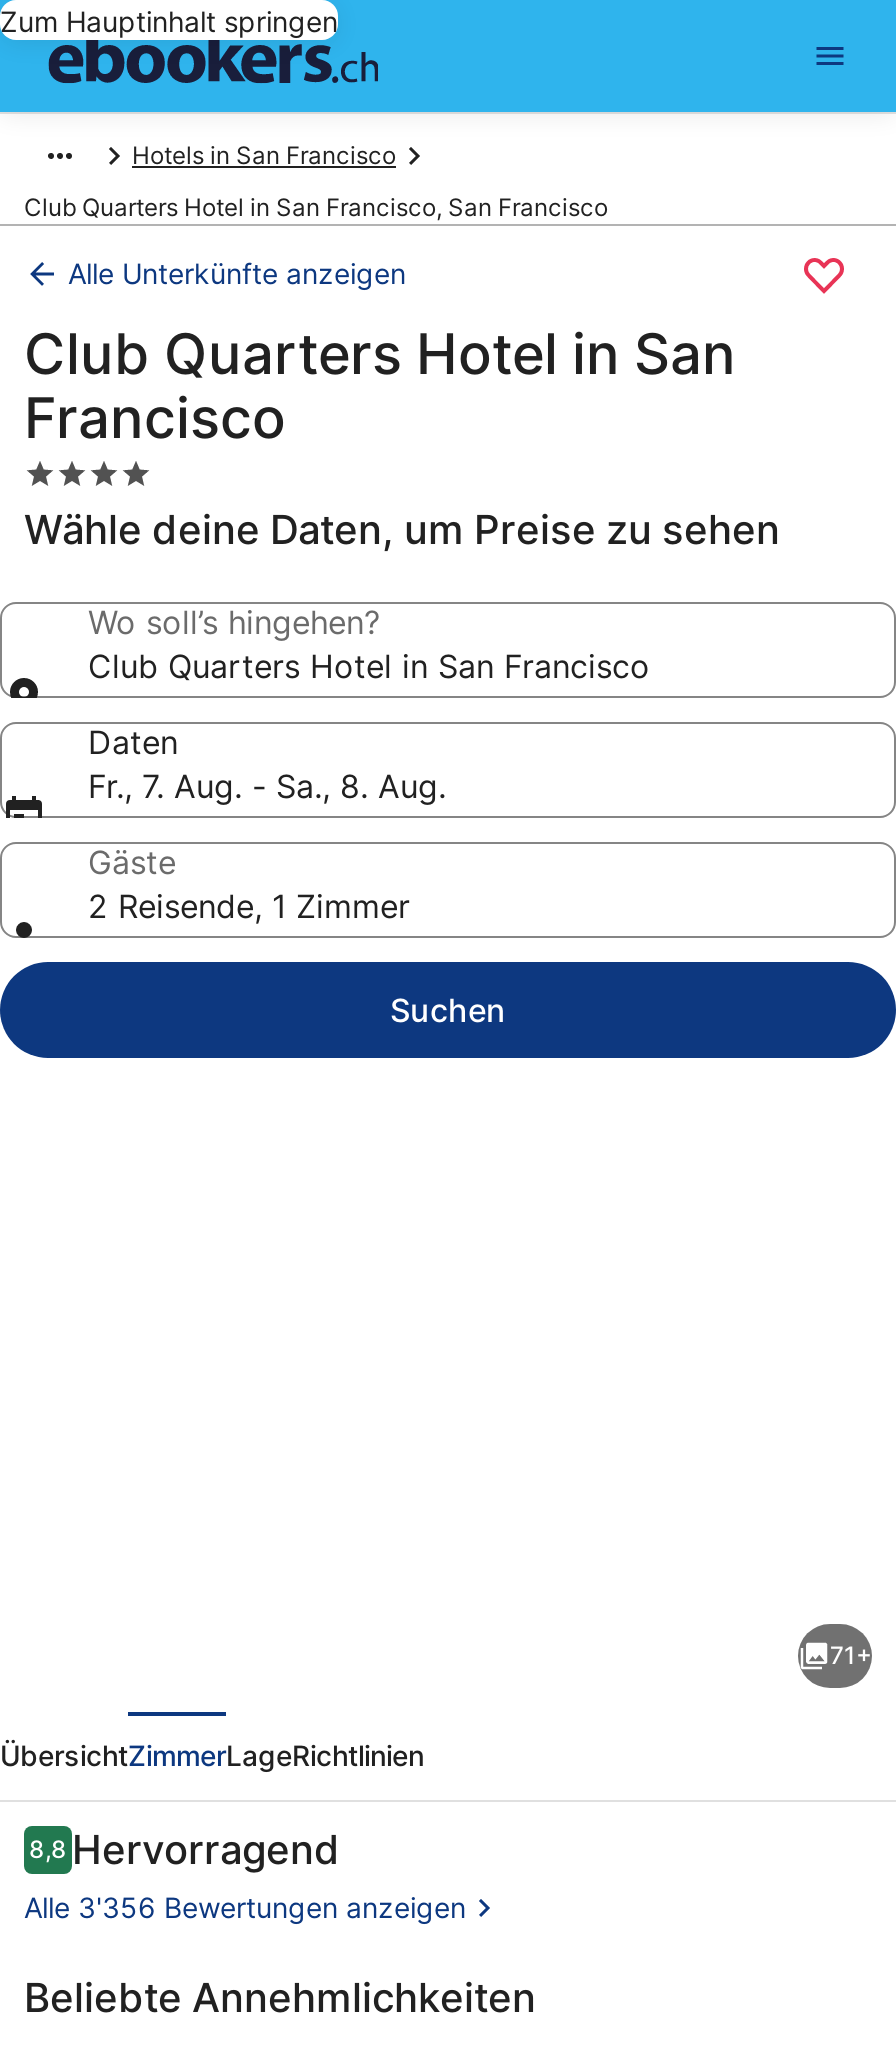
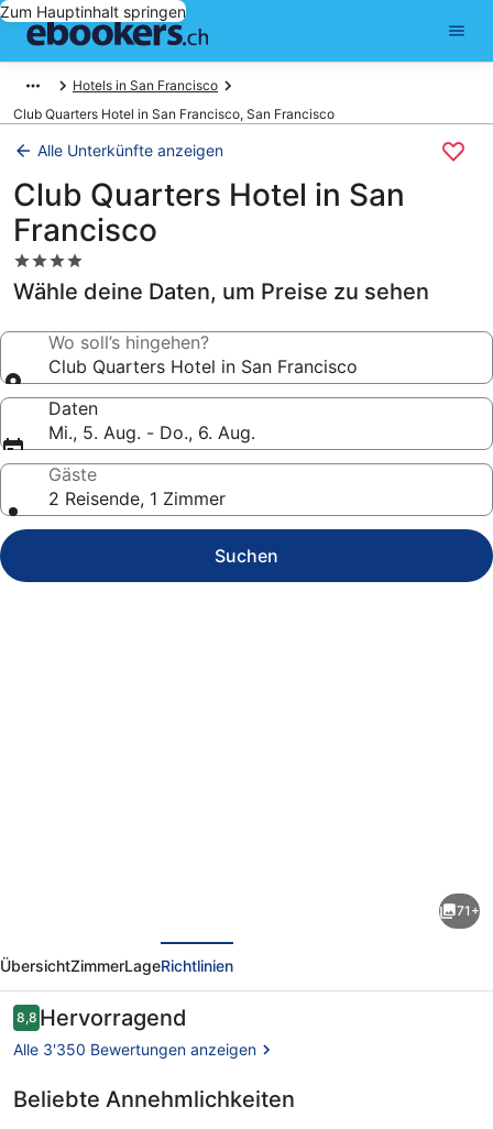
[88,766,446,806] Fr., 7. Aug. - Sa., 8. Aug. -> [48,421,255,443] Mi., 5. Aug. - Do., 6. Aug.
[24,1889,466,1923] Alle 3'356 Bewertungen anzeigen -> [13,1040,256,1058] Alle 3'350 Bewertungen anzeigen

